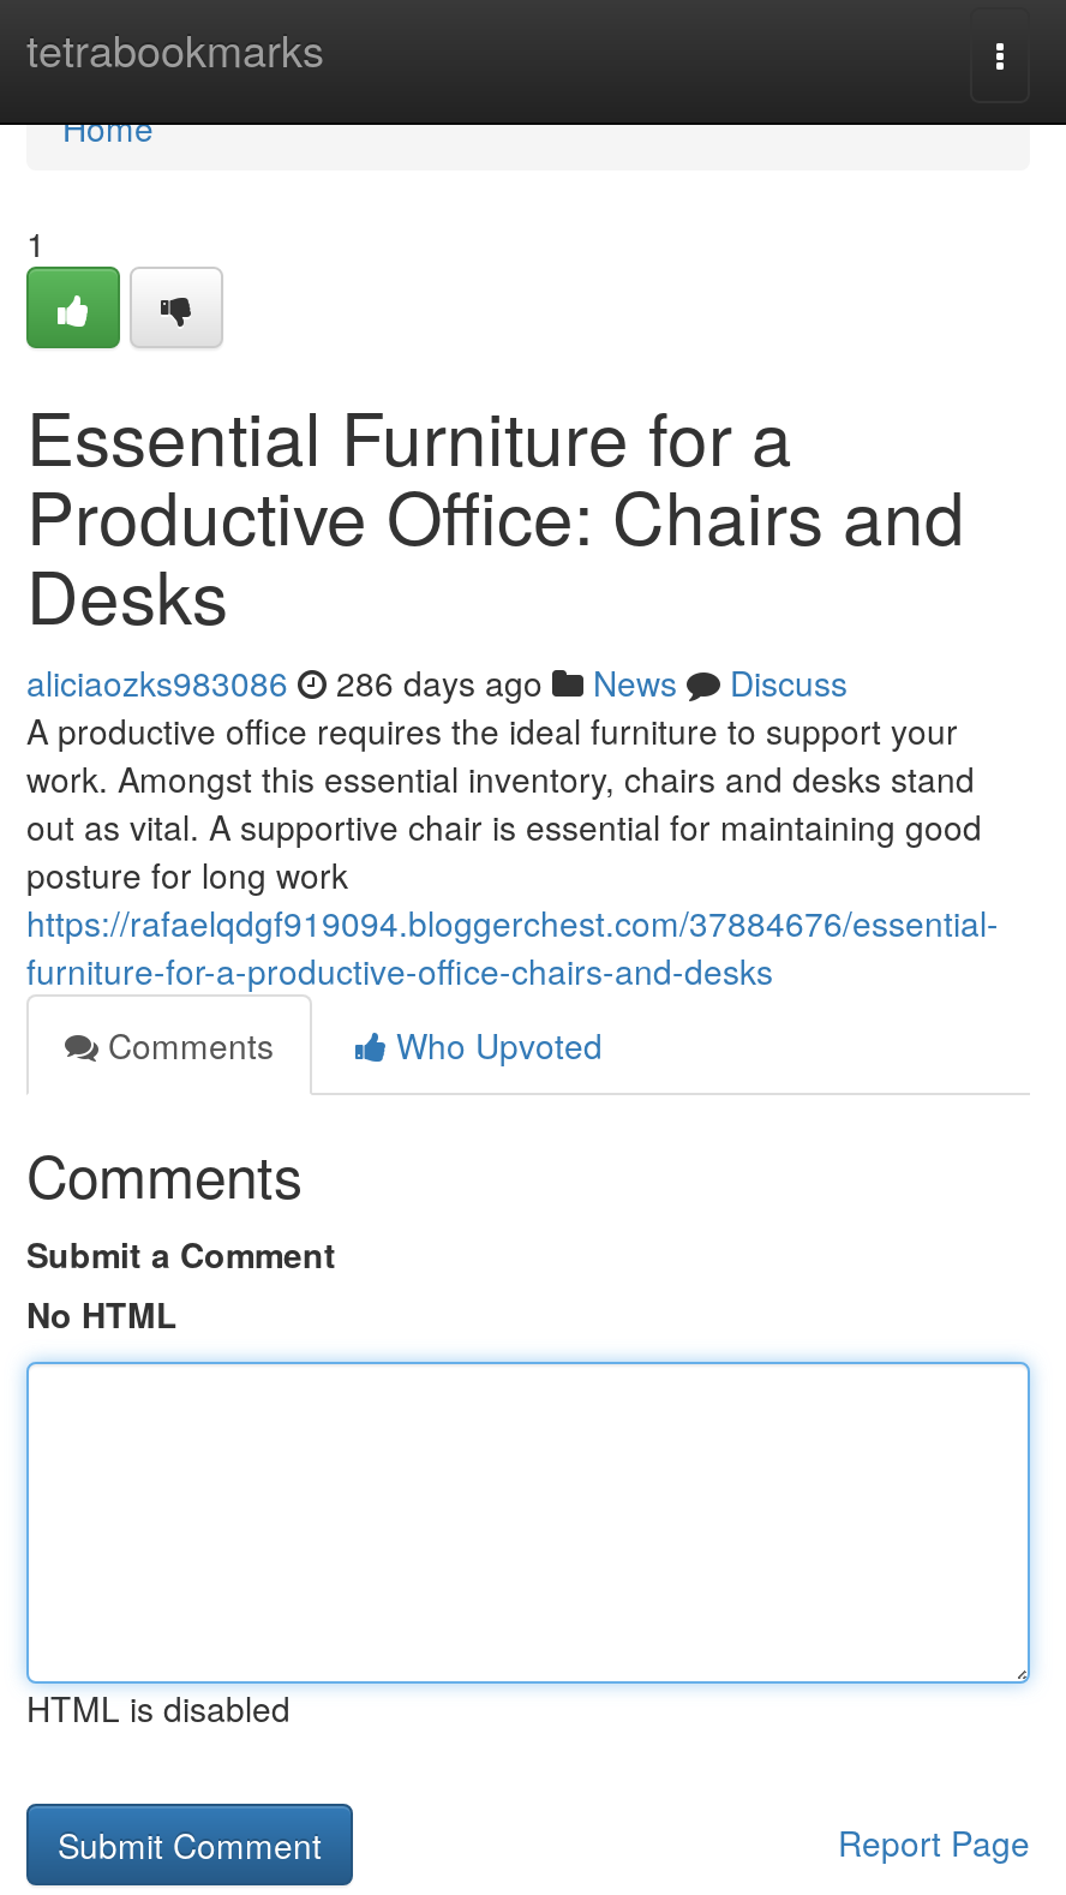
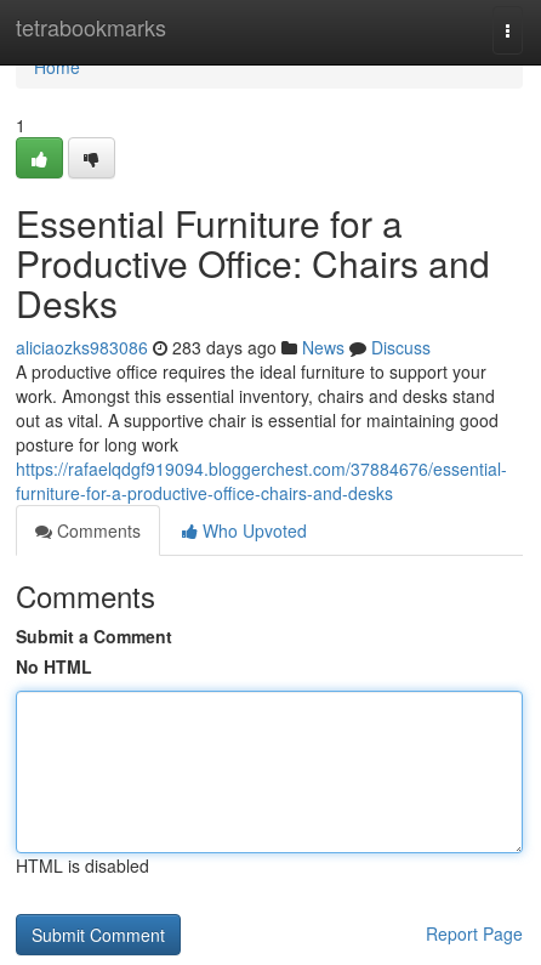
[26,658,848,706] aliciaozks983086 286 days ago News Discuss -> [16,335,431,359] aliciaozks983086 283 days ago News Discuss

